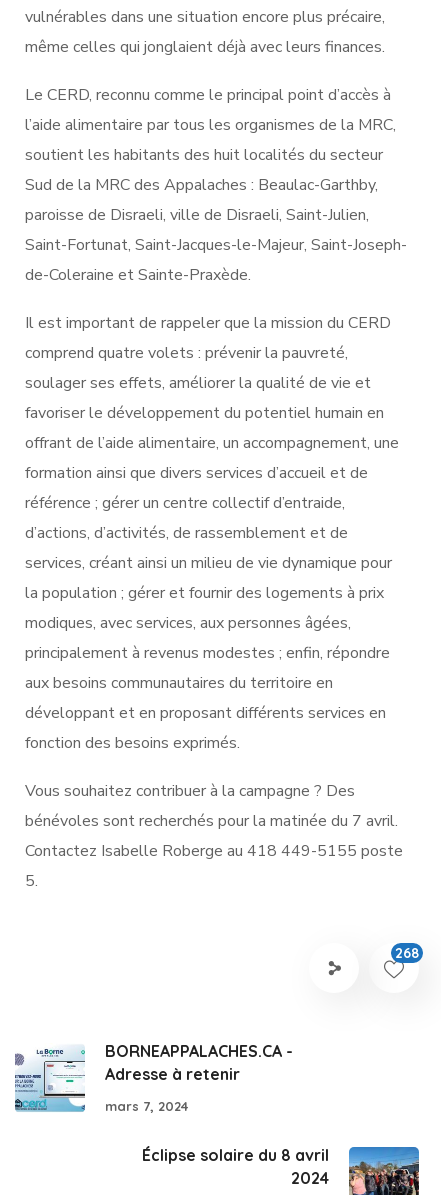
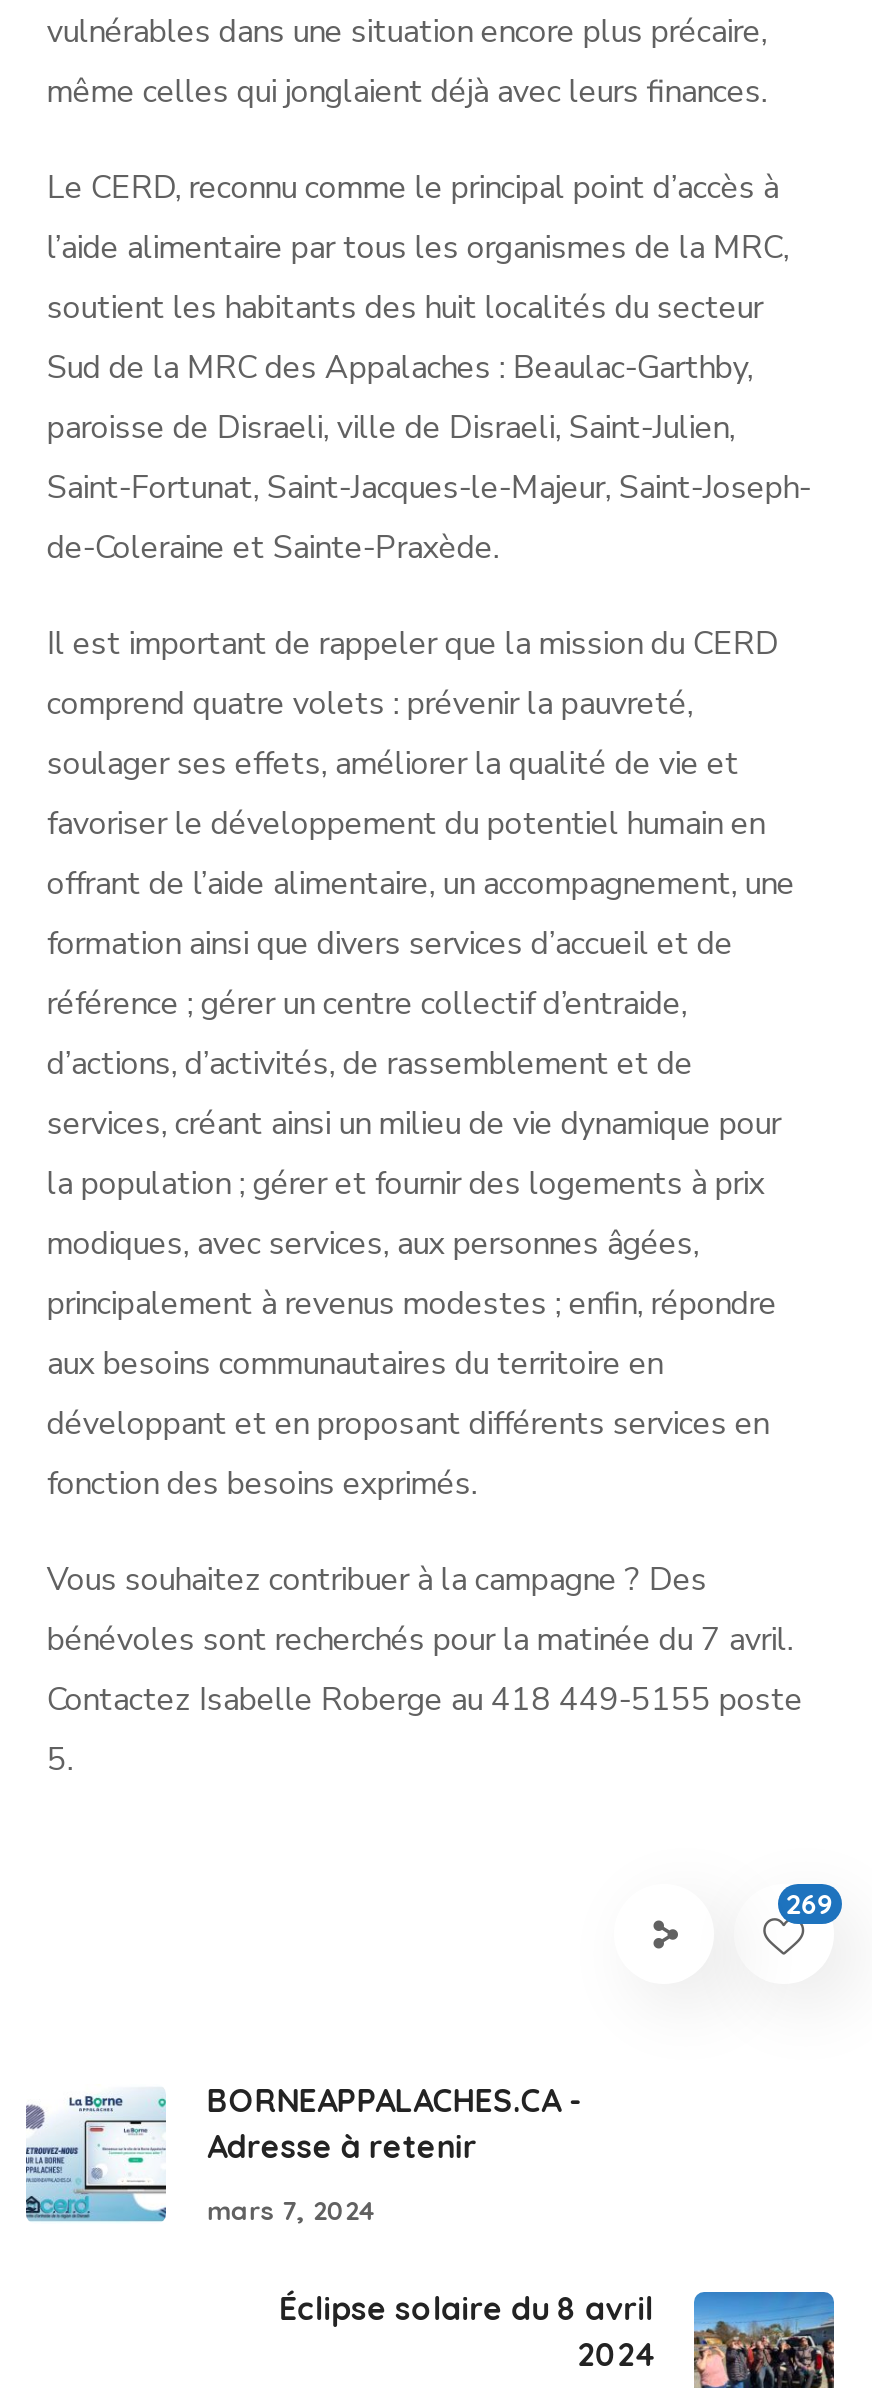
[395,944,419,962] 268 -> [785,1886,833,1922] 269

